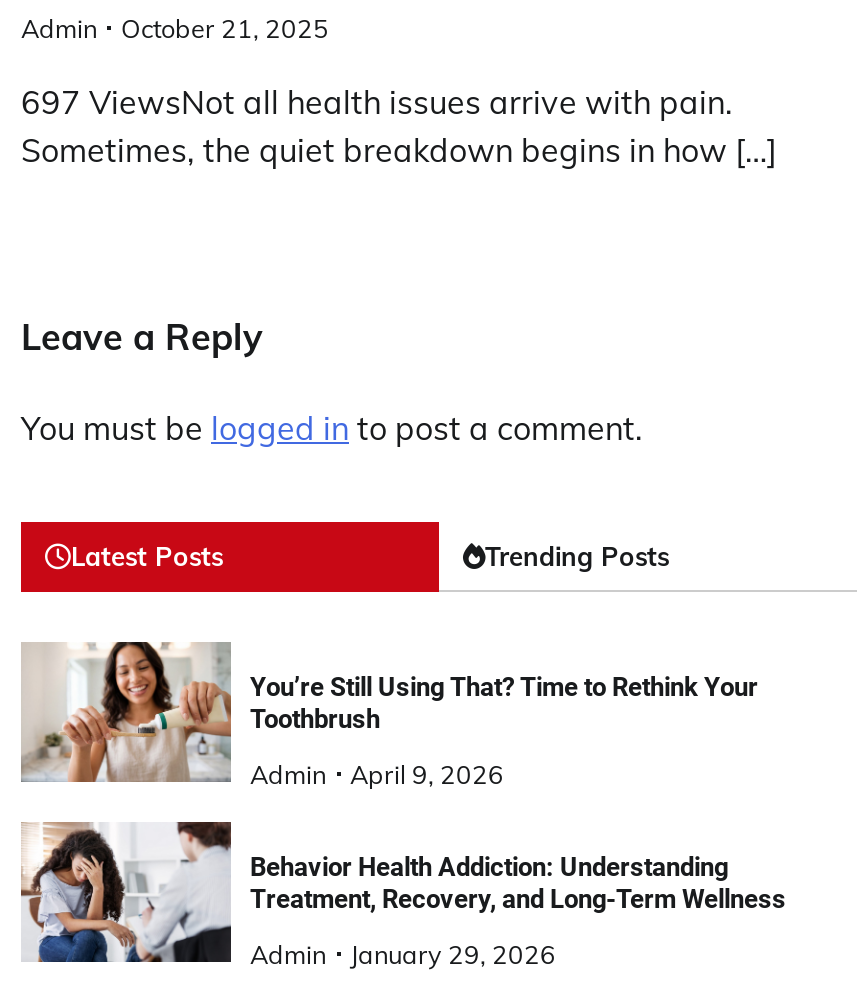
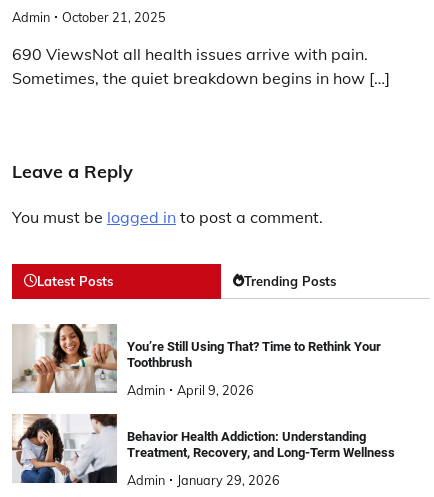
[21,82,733,122] 697 ViewsNot all health issues arrive with pain. -> [12,44,368,64] 690 ViewsNot all health issues arrive with pain.

